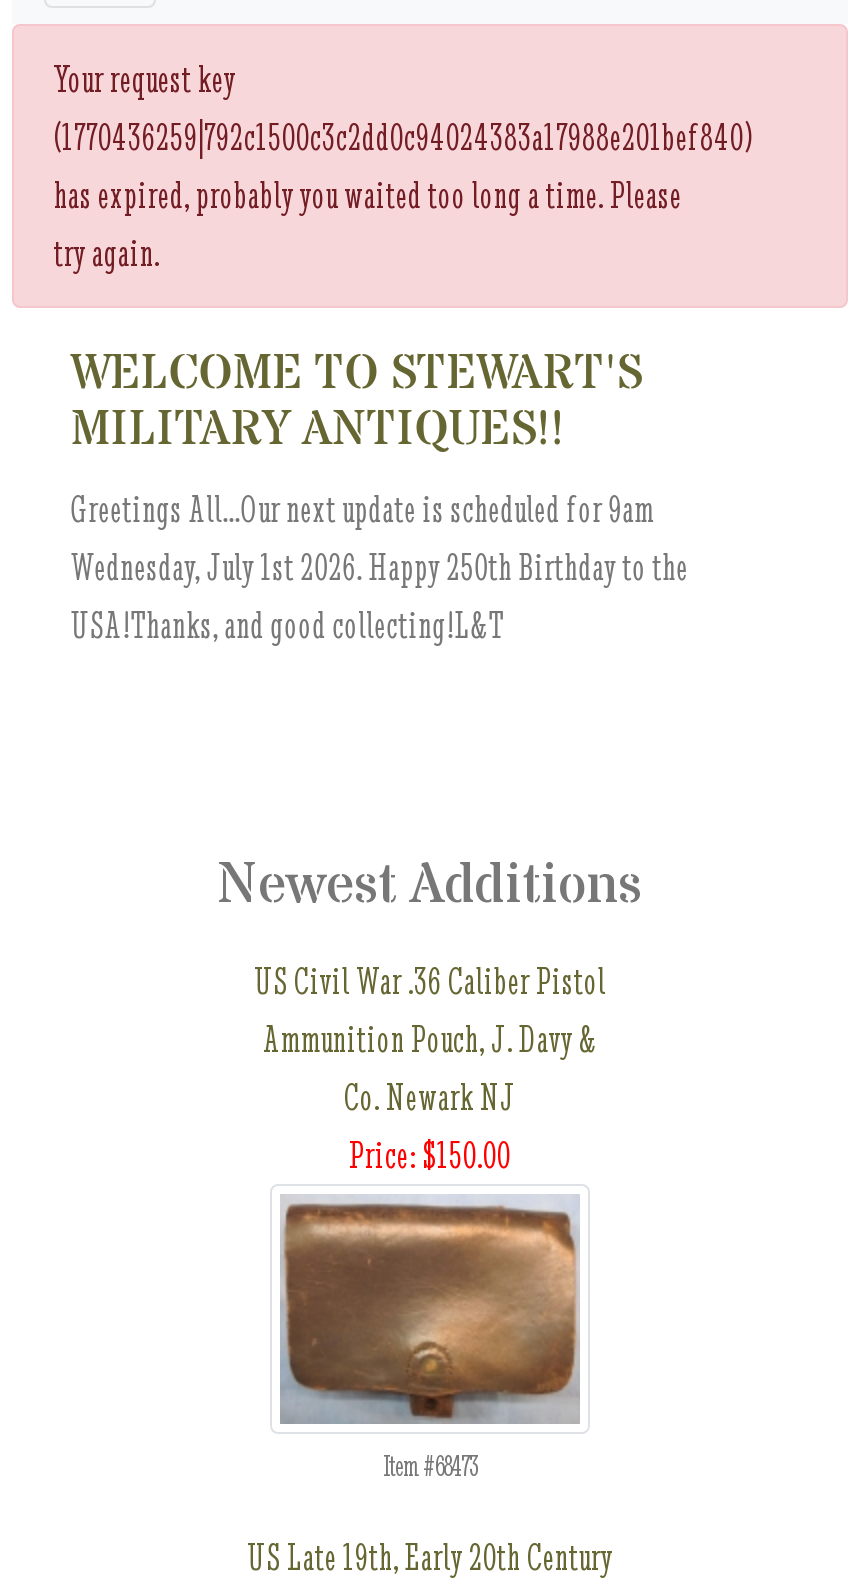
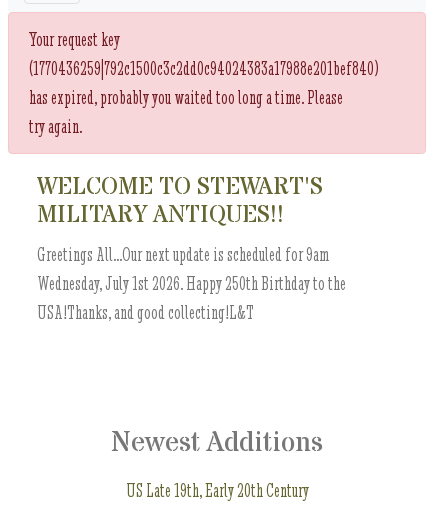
[254,958,606,1178] US Civil War .36 Caliber Pistol | Ammunition Pouch, J. Davy & | Co. Newark NJ | Price: $150.00 -> none
[278,1194,582,1484] [image] | Item #68473 -> none

